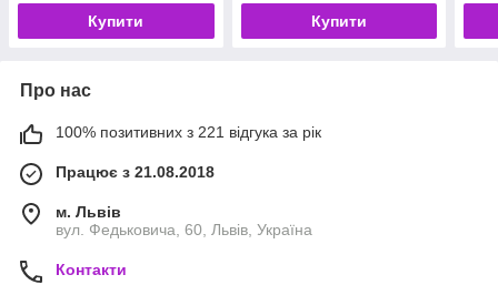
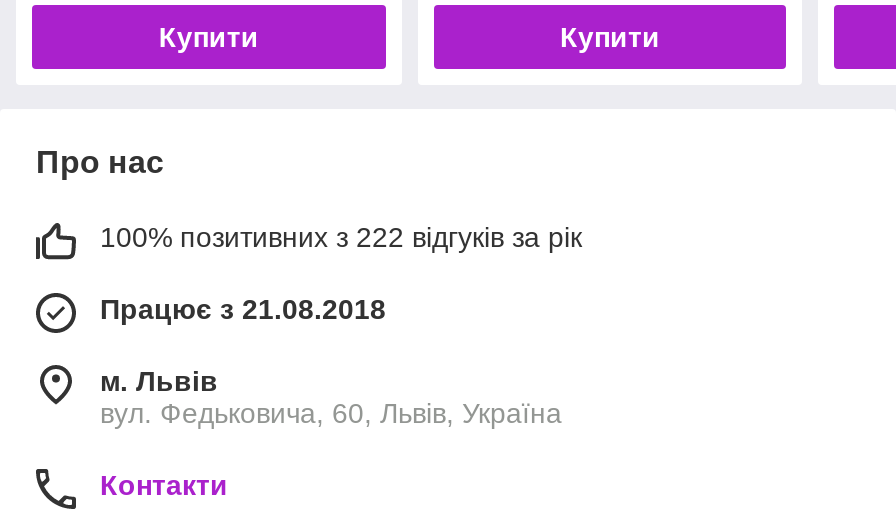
[56,123,321,141] 100% позитивних з 221 відгука за рік -> [100,221,582,253] 100% позитивних з 222 відгуків за рік

